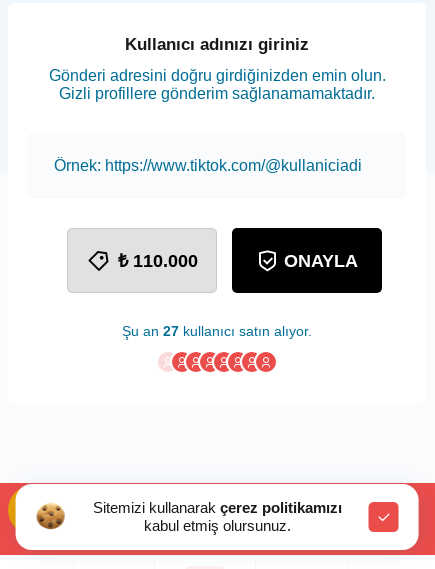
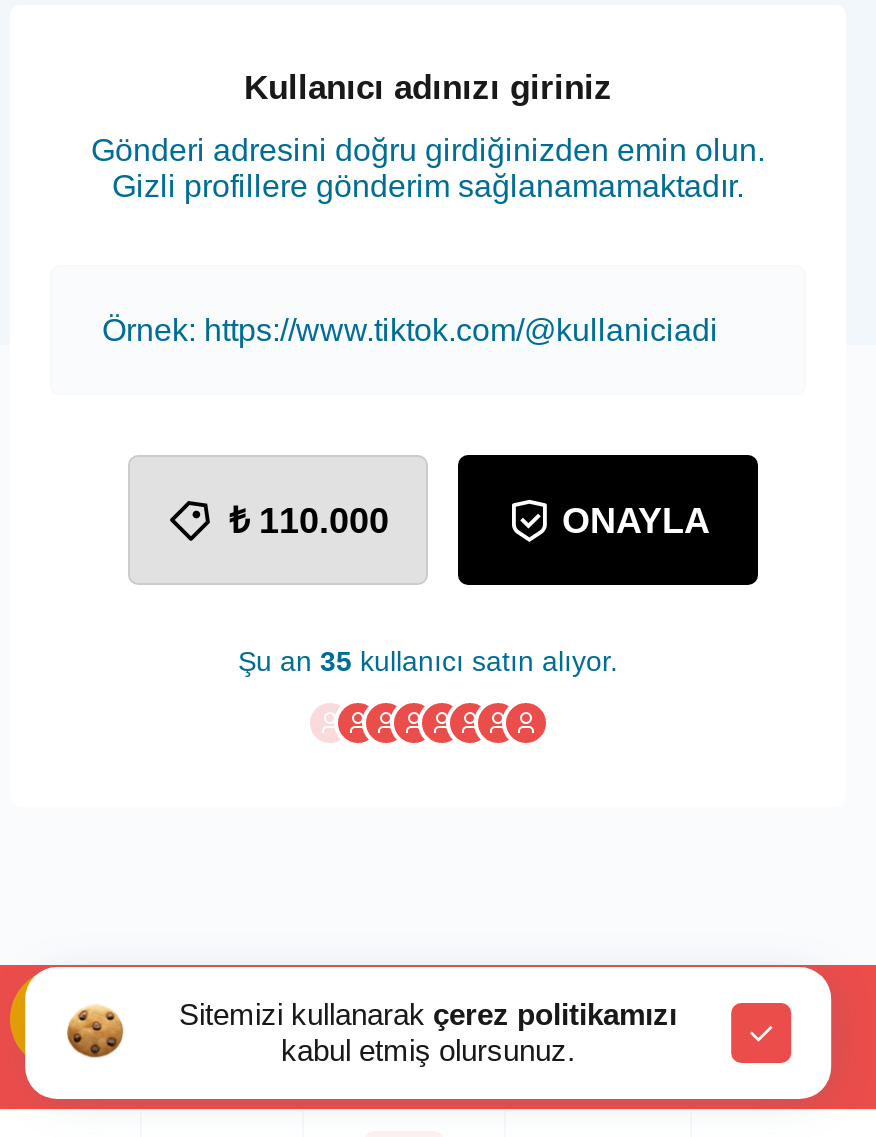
[122,323,312,339] Şu an 27 kullanıcı satın alıyor. -> [238,645,618,677] Şu an 35 kullanıcı satın alıyor.

